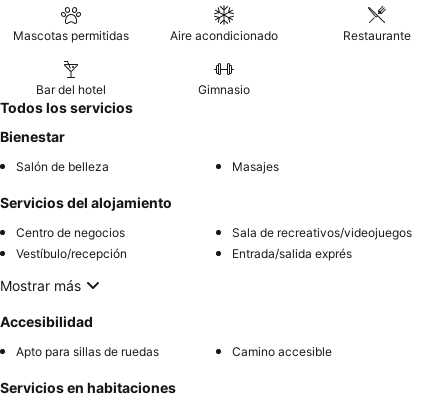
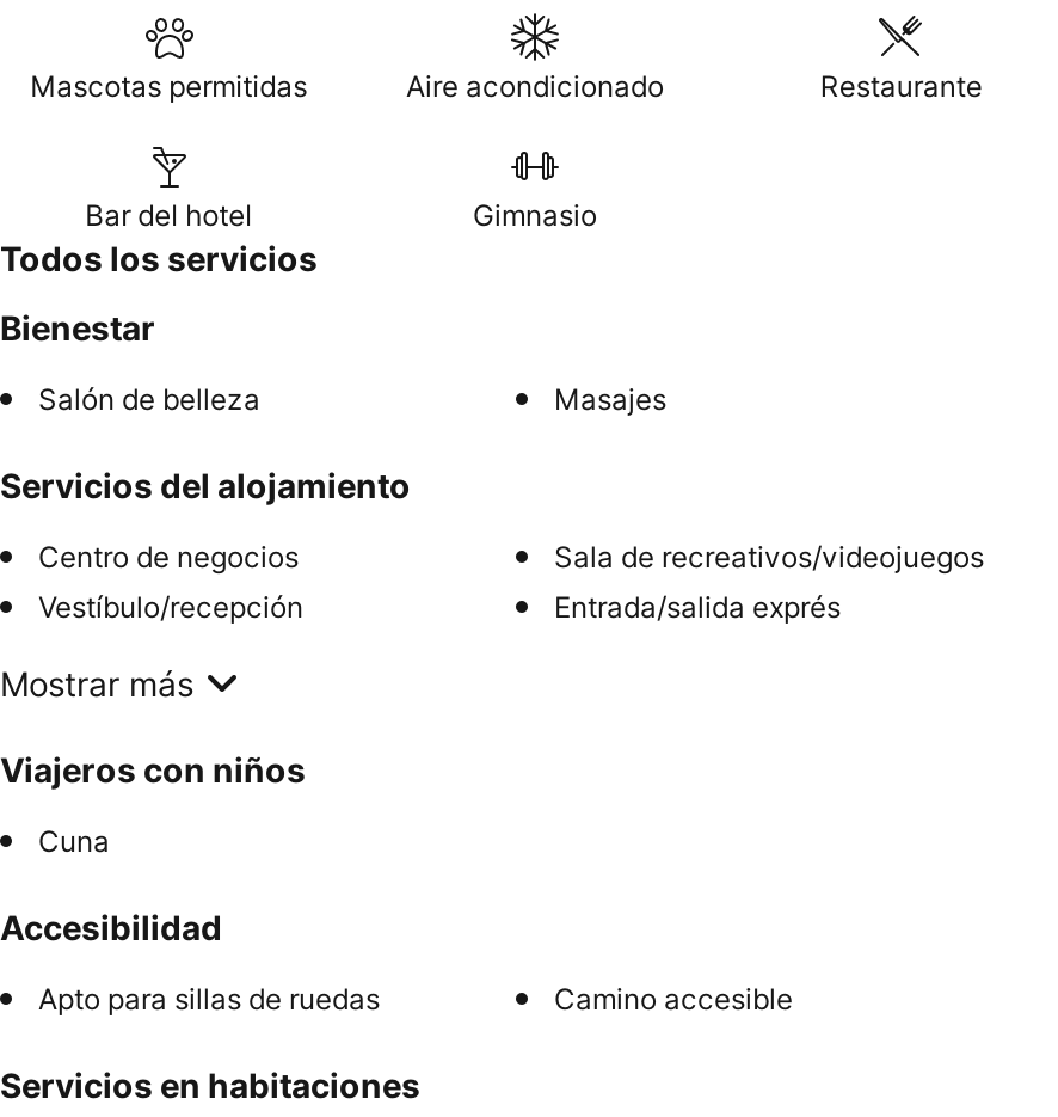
none -> [0,749,306,859] Viajeros con niños | Cuna

